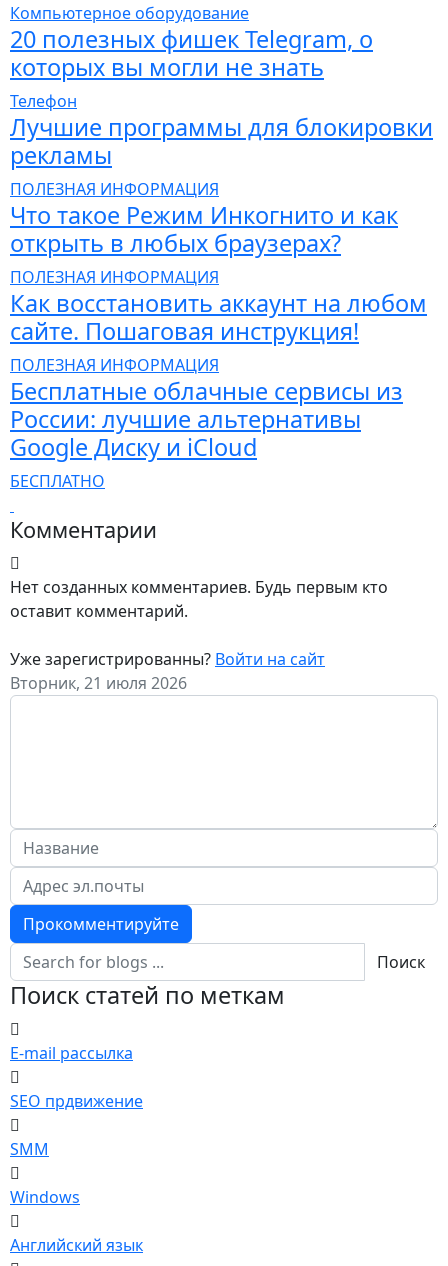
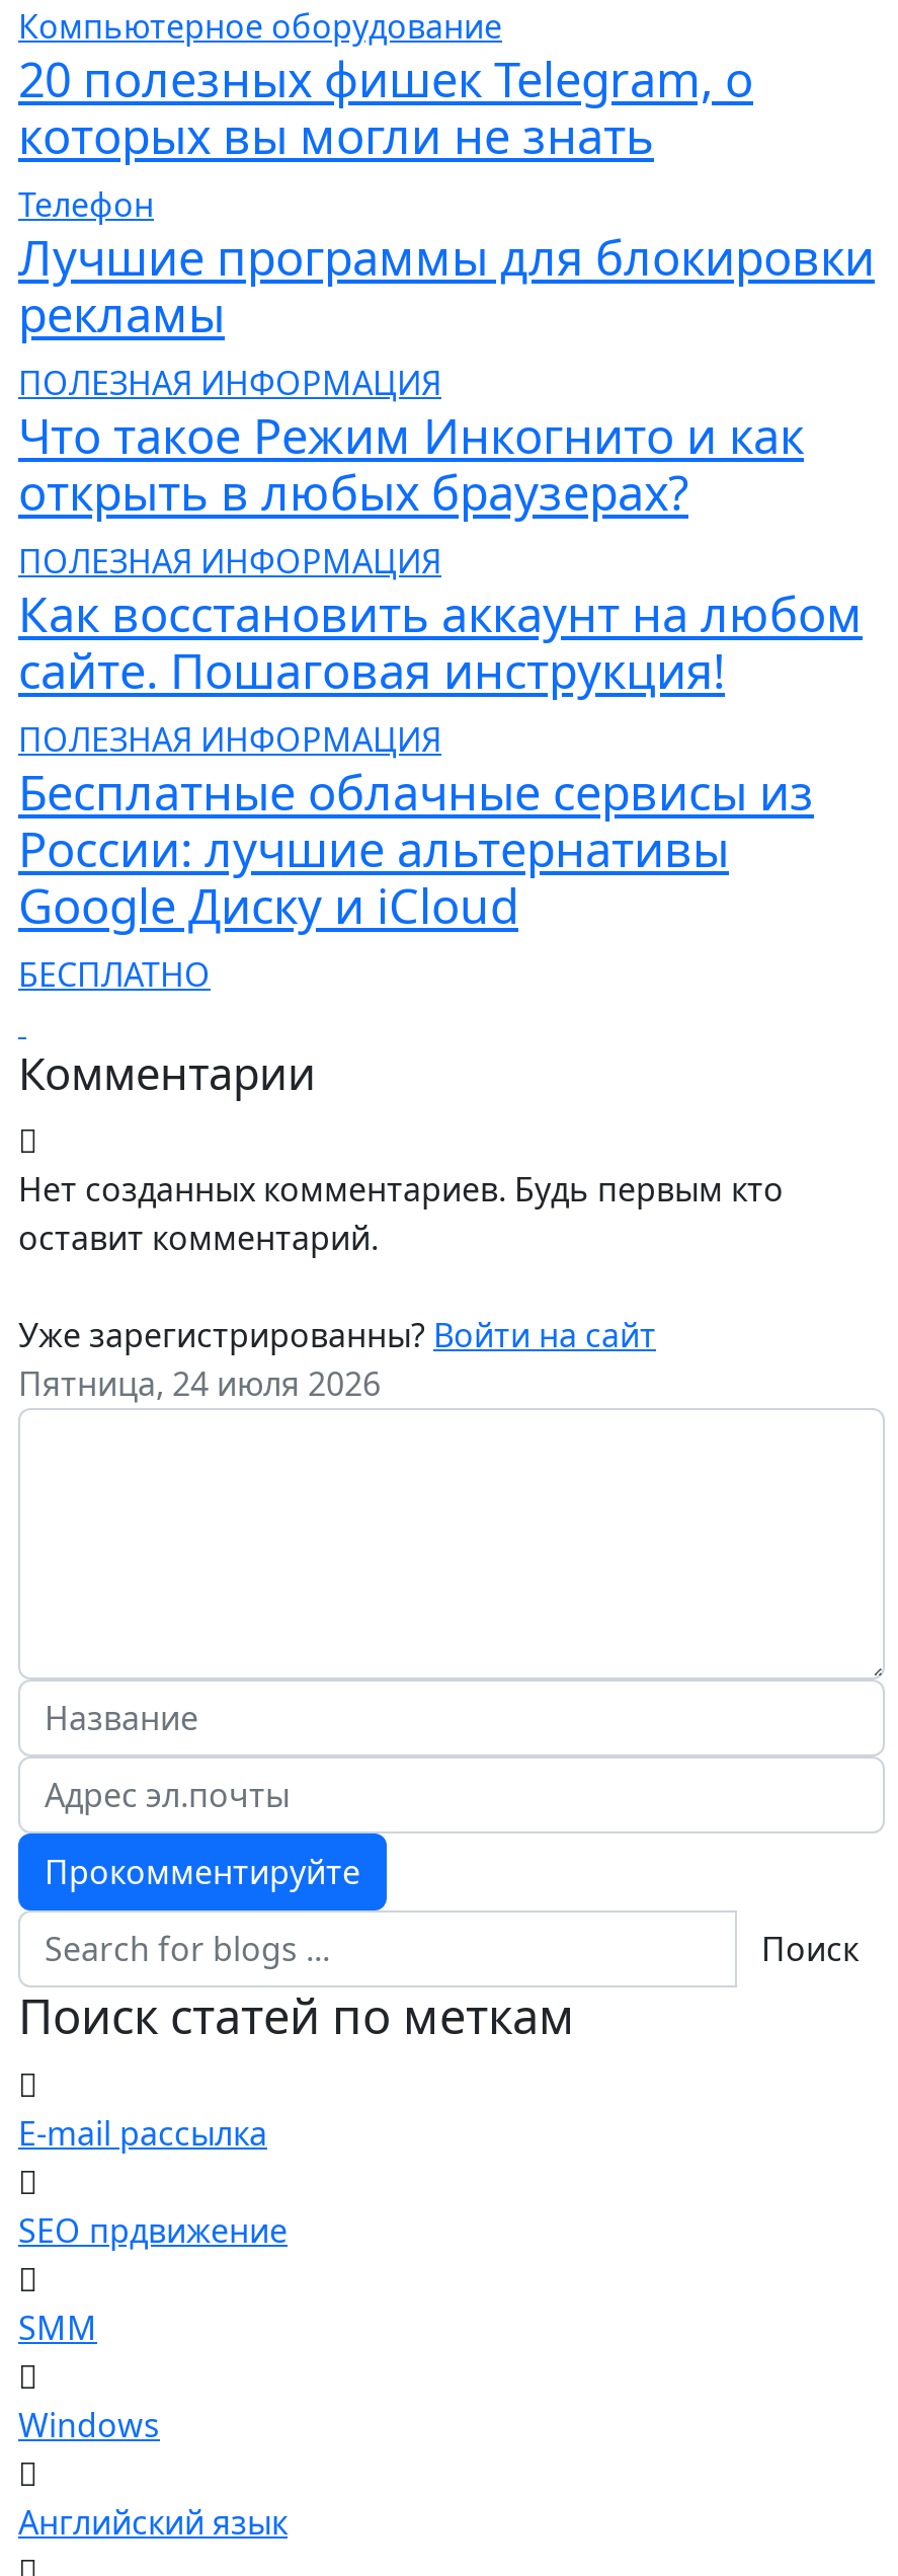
[10,672,187,694] Вторник, 21 июля 2026 -> [18,1361,381,1405] Пятница, 24 июля 2026

